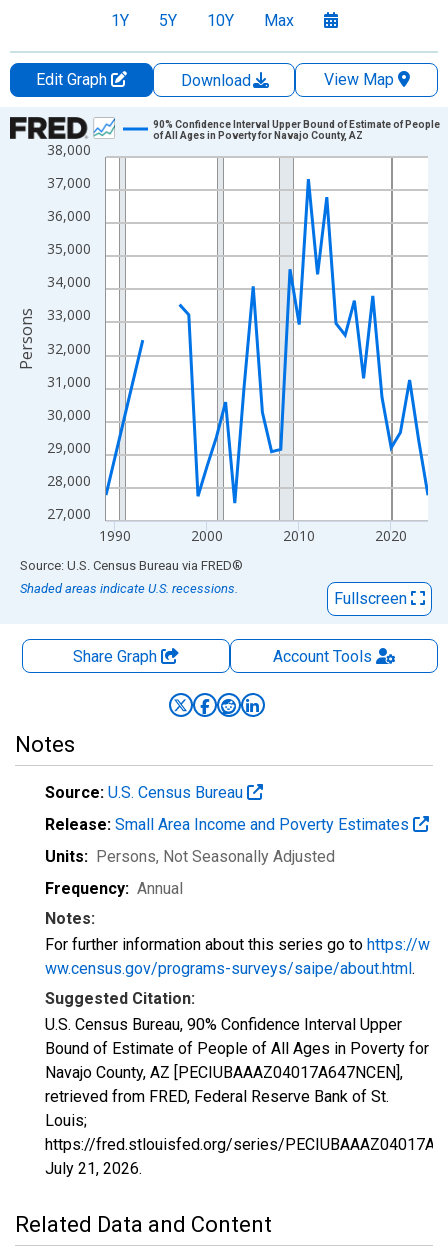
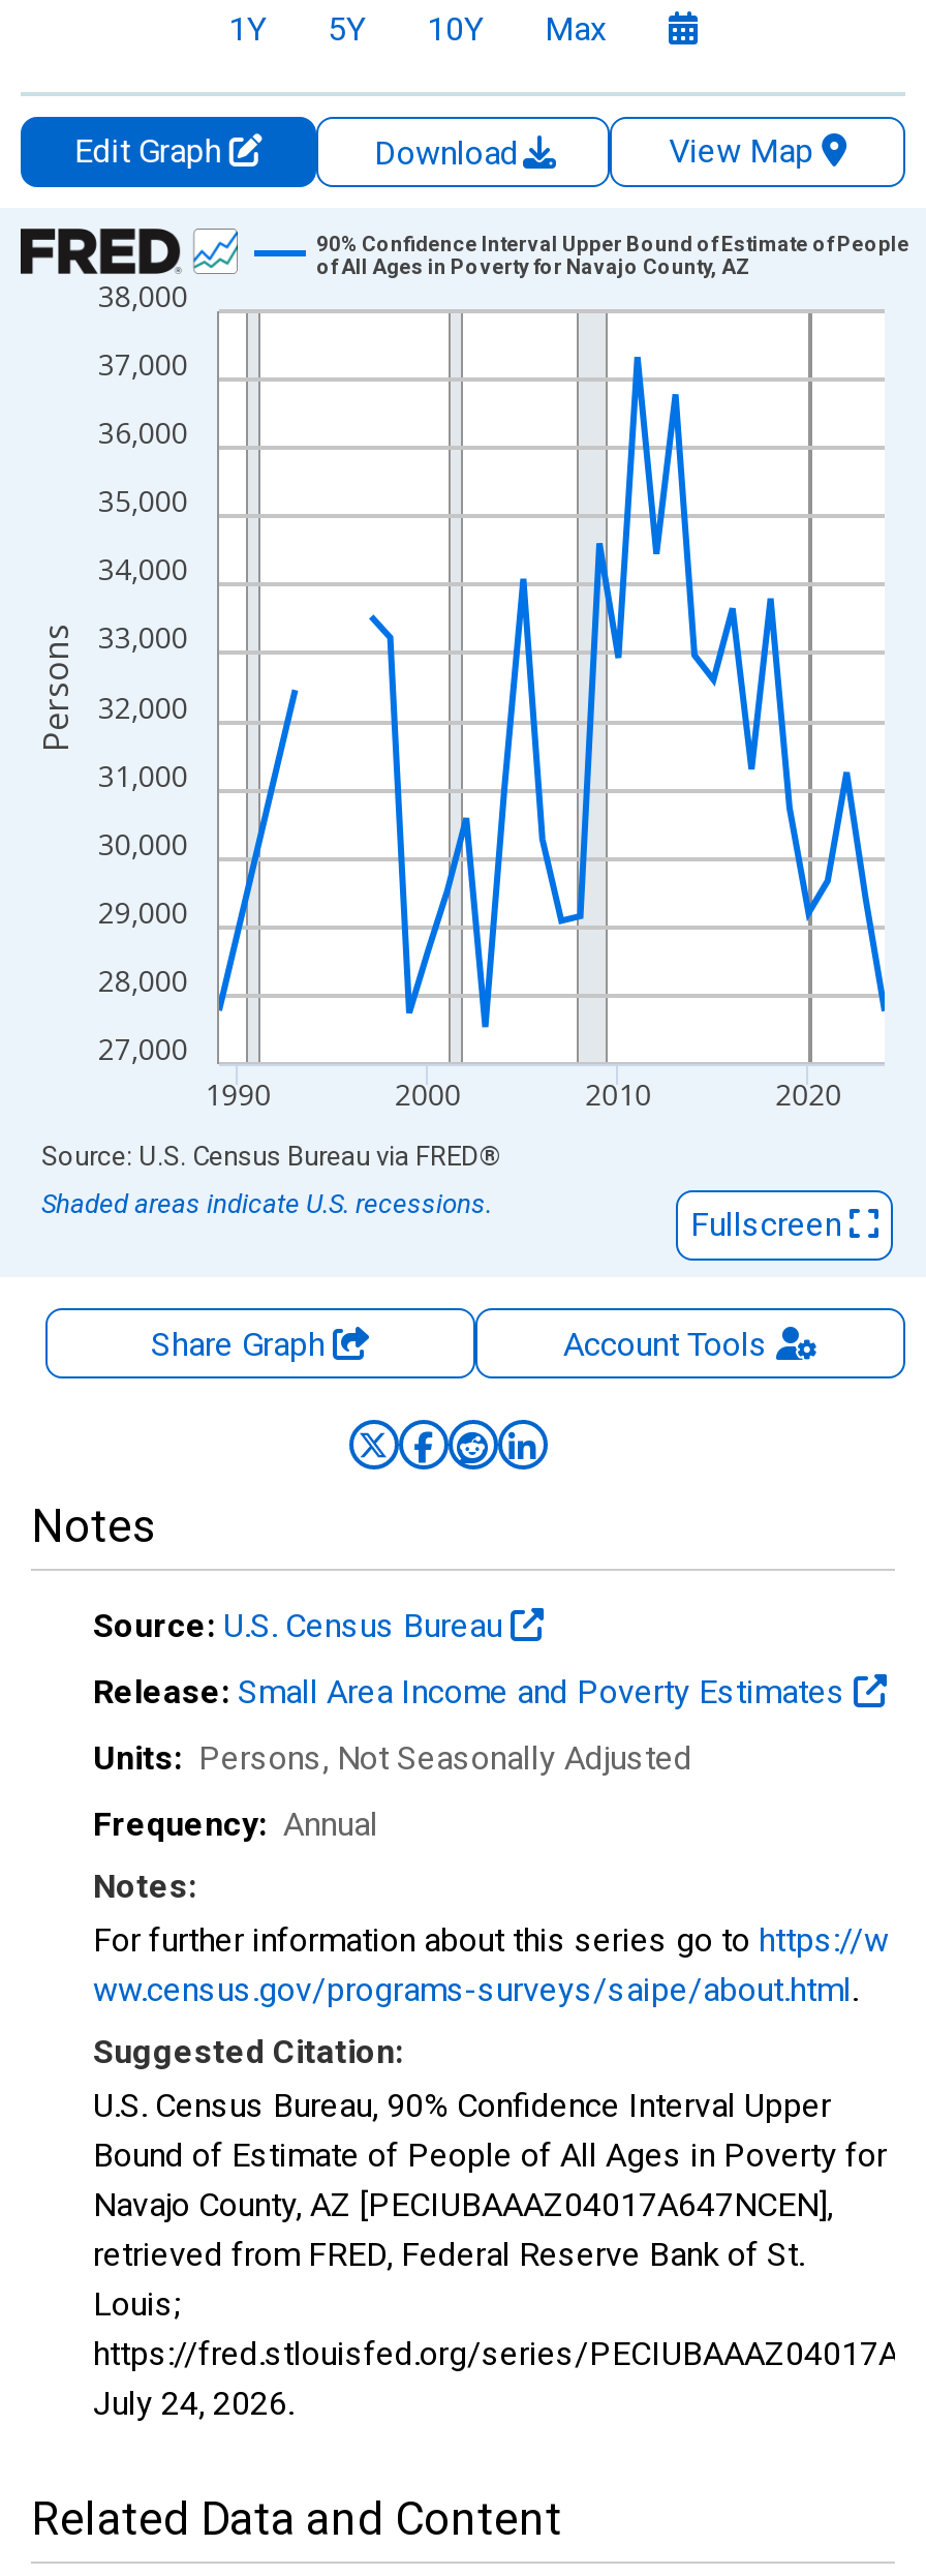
[45,1159,142,1178] July 21, 2026. -> [93,2384,294,2423] July 24, 2026.

